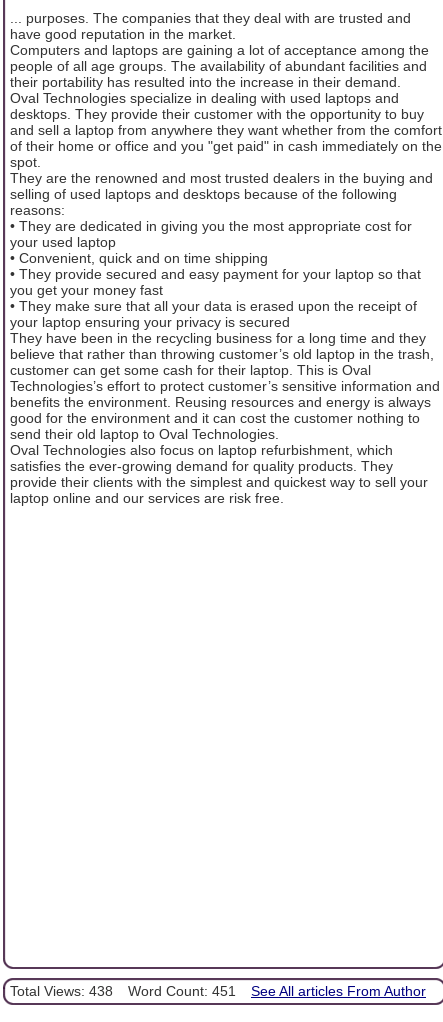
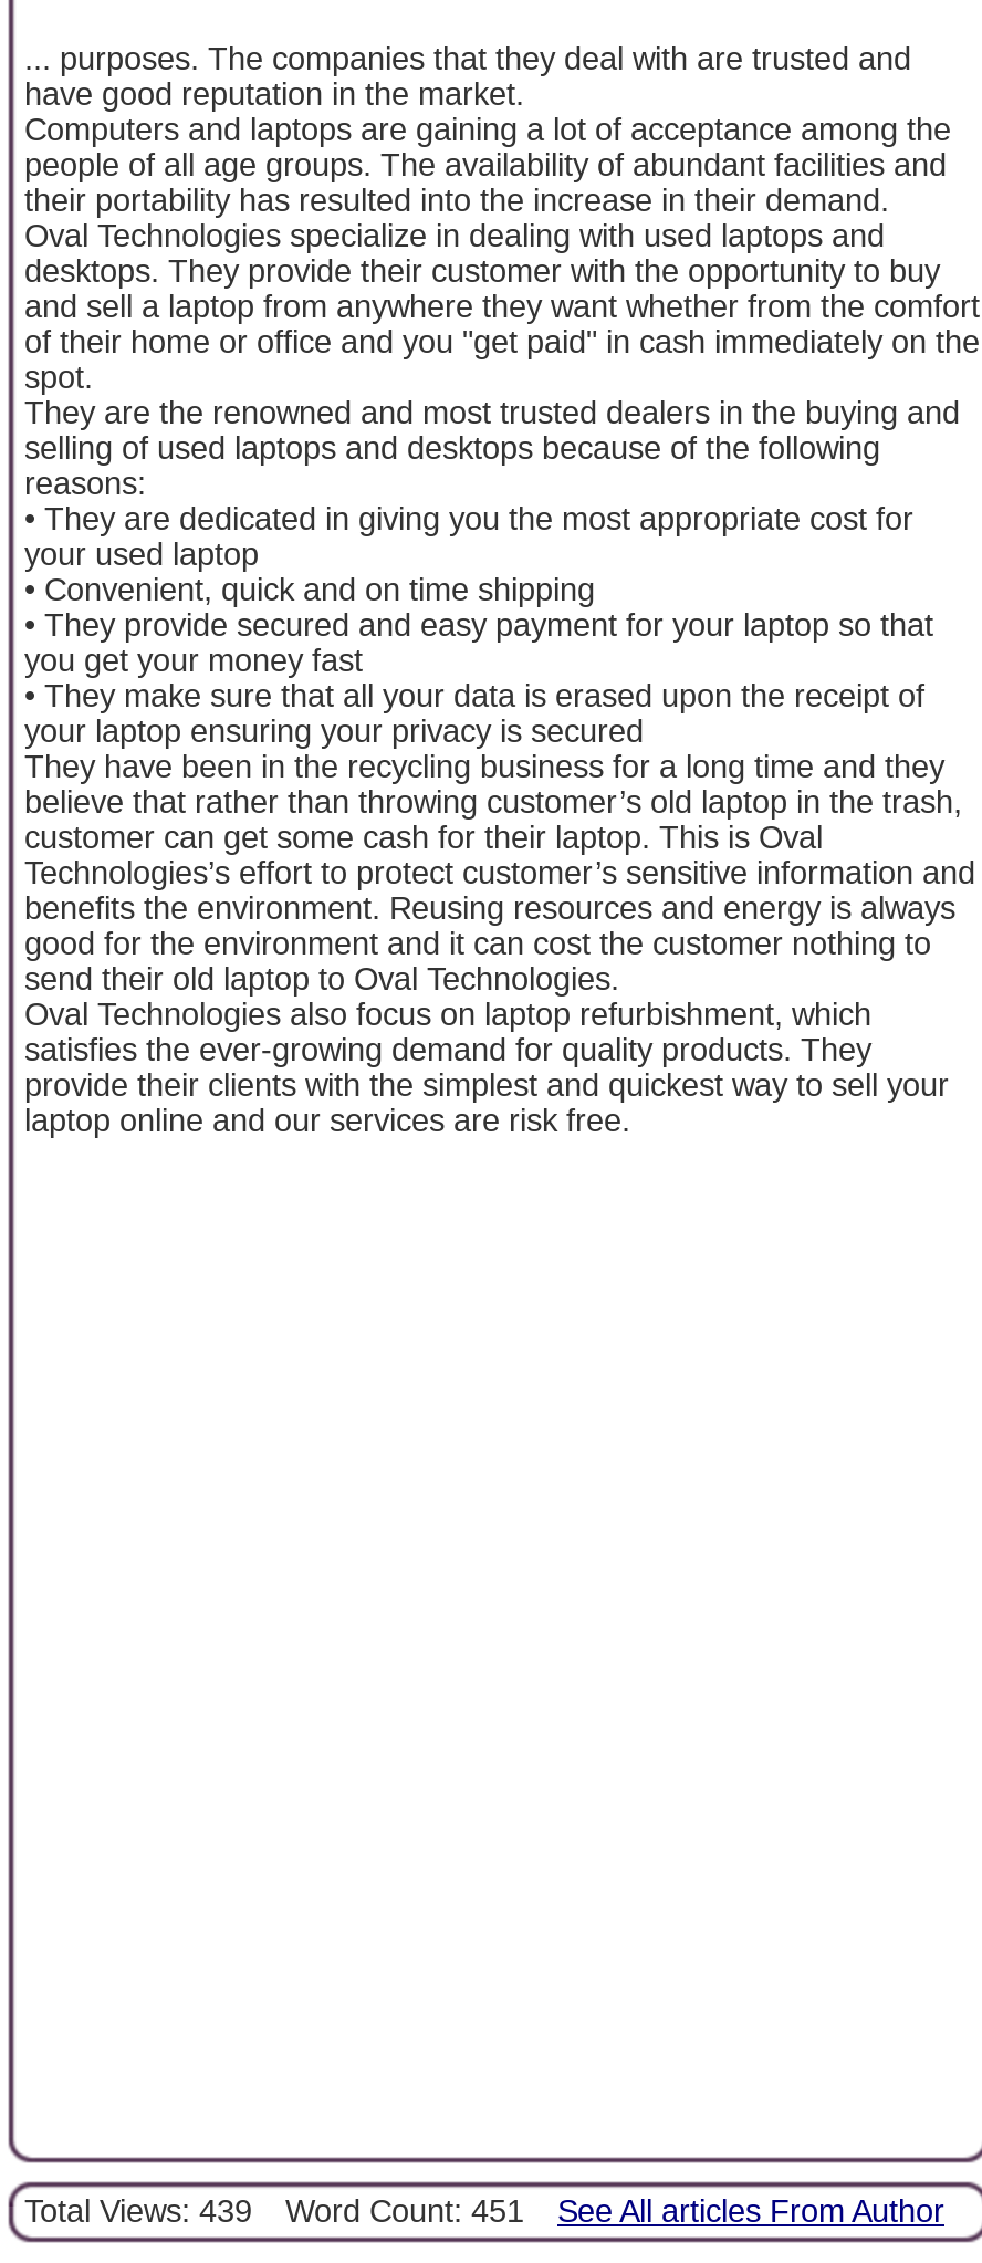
[10,983,426,999] Total Views: 438 Word Count: 451 See All articles From Author -> [24,2194,944,2229] Total Views: 439 Word Count: 451 See All articles From Author

